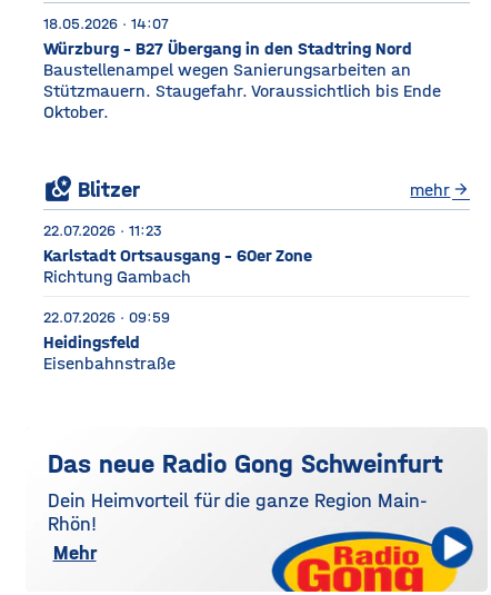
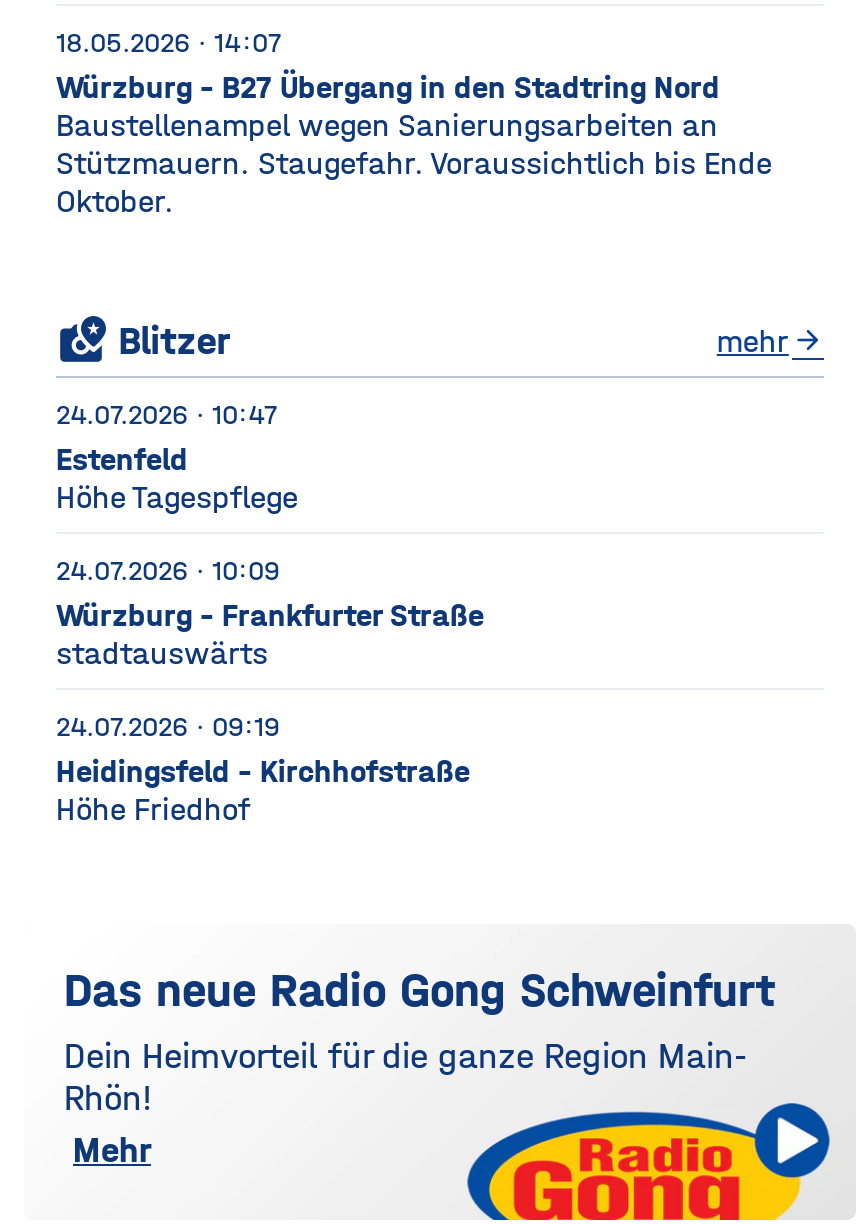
[43,222,312,374] 22.07.2026 · 11:23 | Karlstadt Ortsausgang - 60er Zone | Richtung Gambach | 22.07.2026 · 09:59 | Heidingsfeld | Eisenbahnstraße -> [56,399,484,829] 24.07.2026 · 10:47 | Estenfeld | Höhe Tagespflege | 24.07.2026 · 10:09 | Würzburg - Frankfurter Straße | stadtauswärts | 24.07.2026 · 09:19 | Heidingsfeld - Kirchhofstraße | Höhe Friedhof

